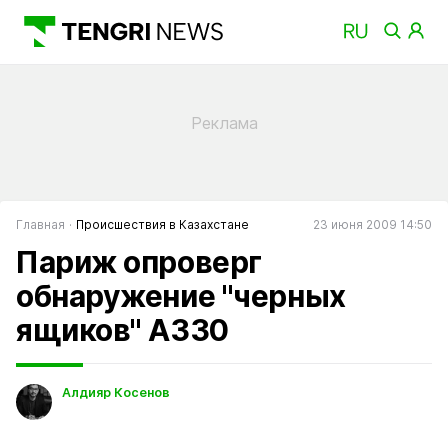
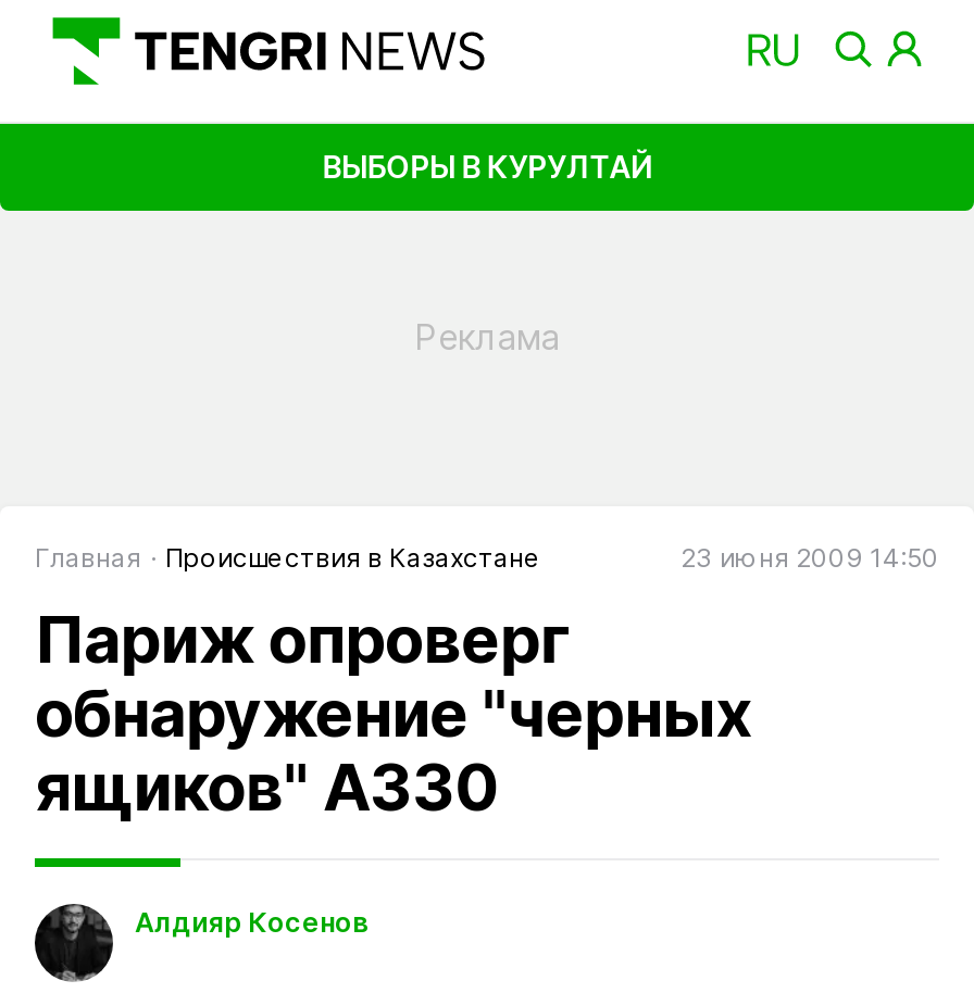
none -> [322,147,652,184] ВЫБОРЫ В КУРУЛТАЙ

